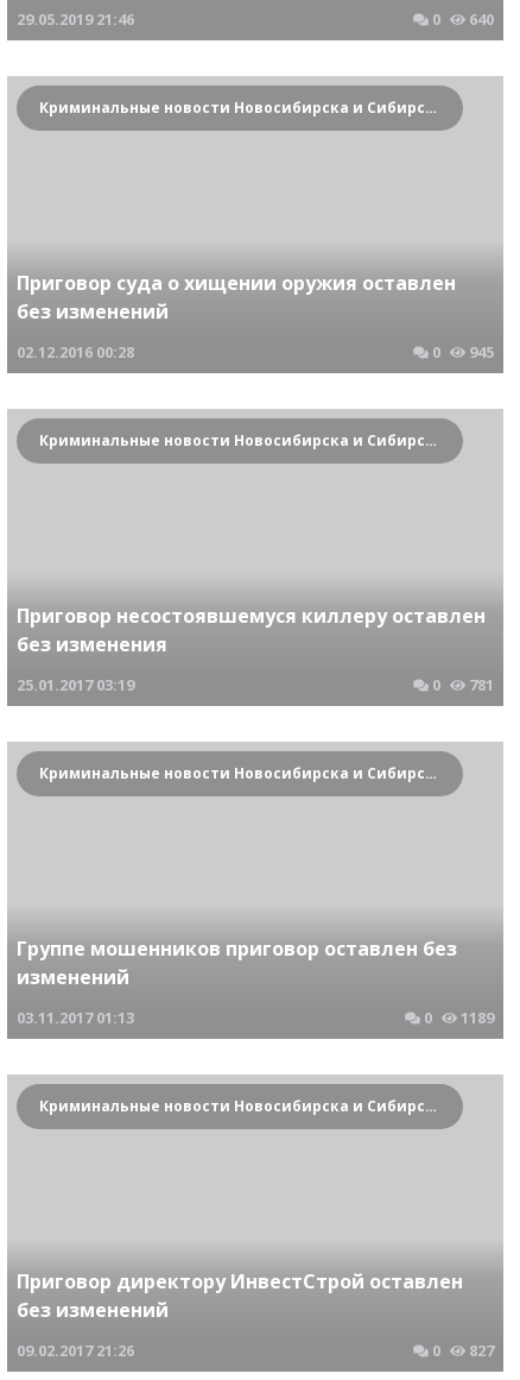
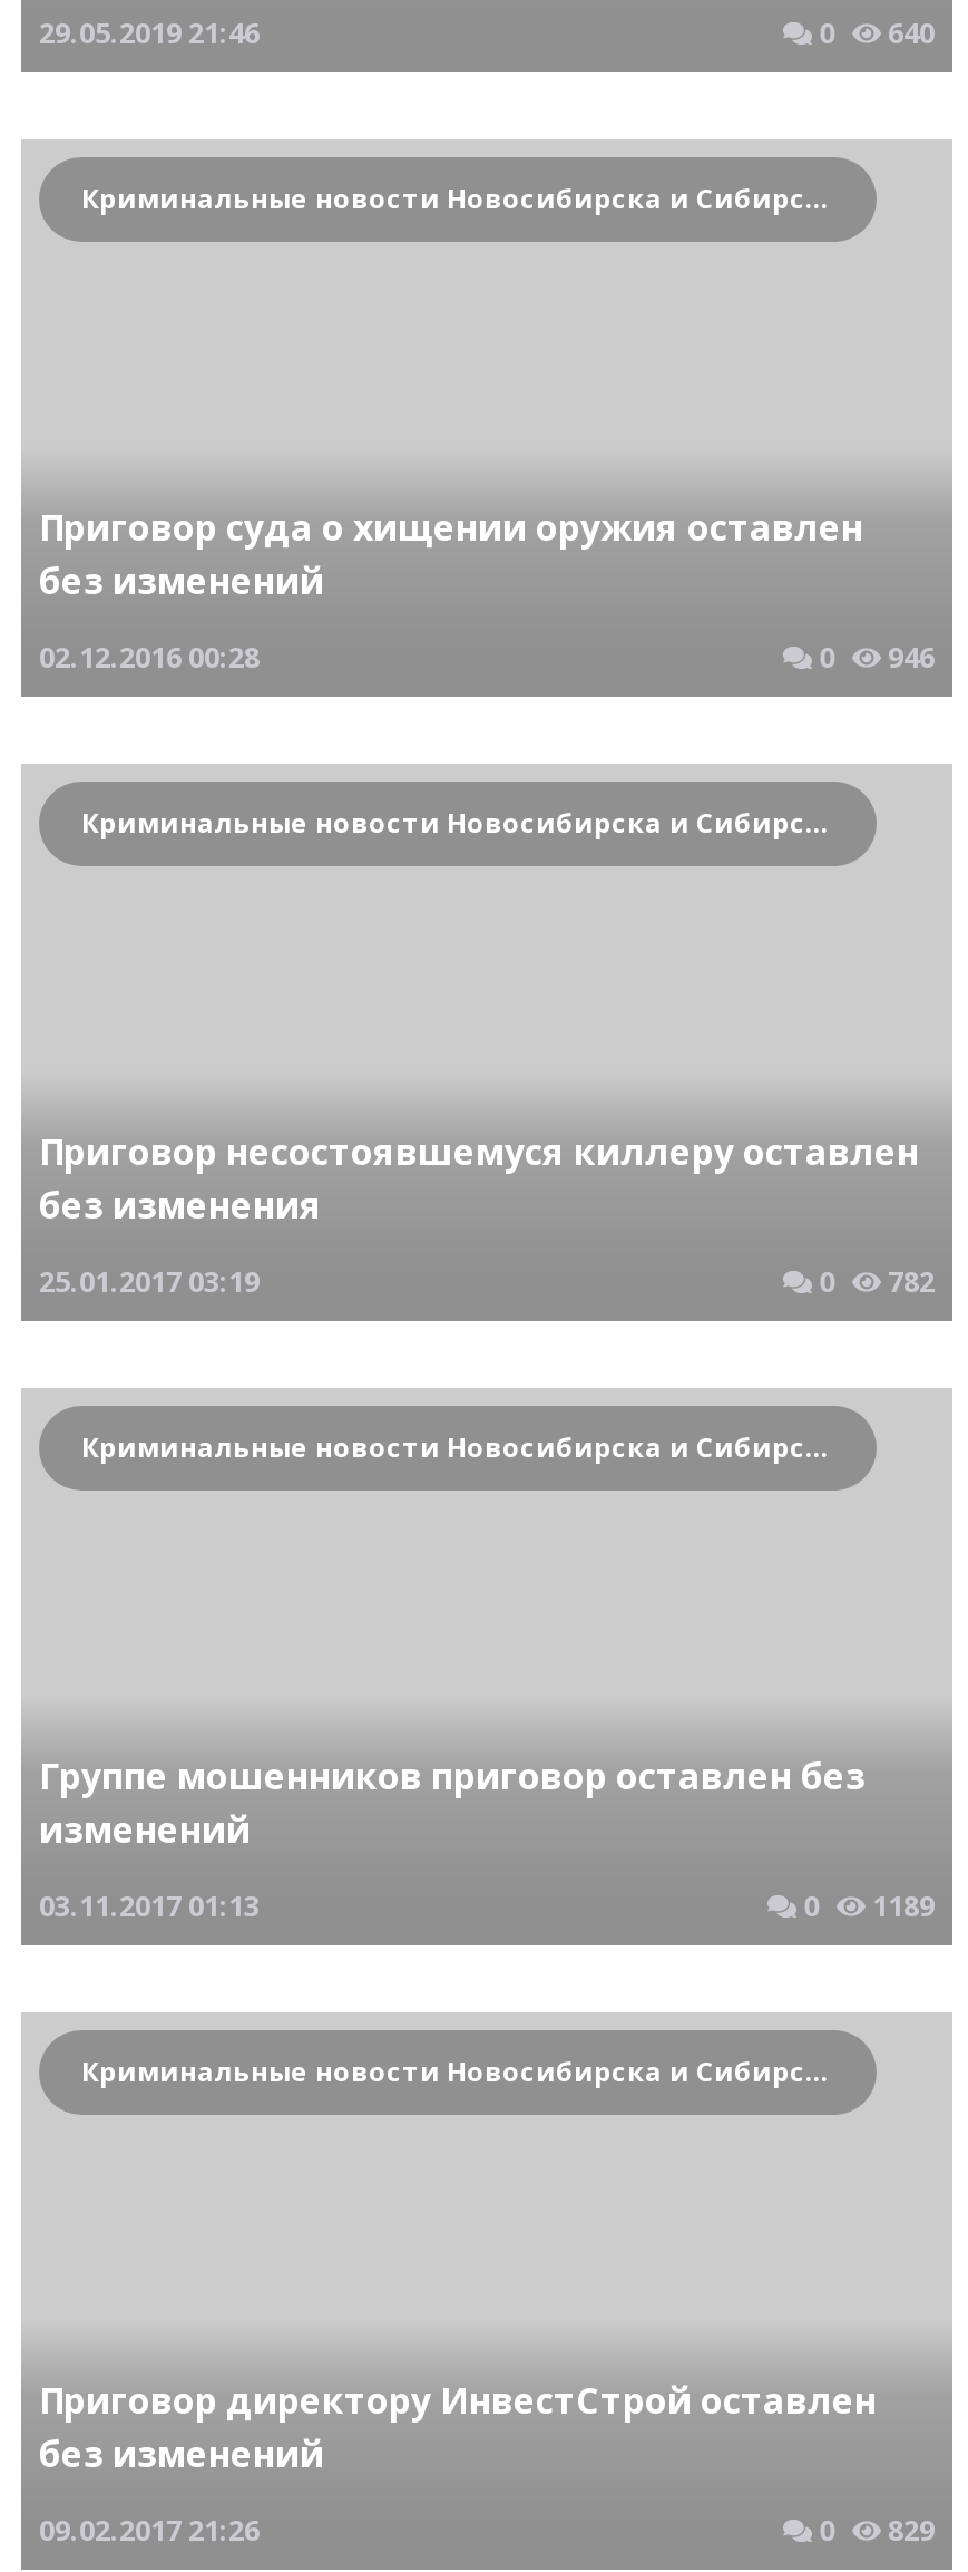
[429,341,494,363] 0 945 -> [812,637,935,677] 0 946
[429,674,494,695] 0 781 -> [812,1261,935,1301] 0 782
[429,1340,494,1361] 0 827 -> [812,2510,935,2550] 0 829

